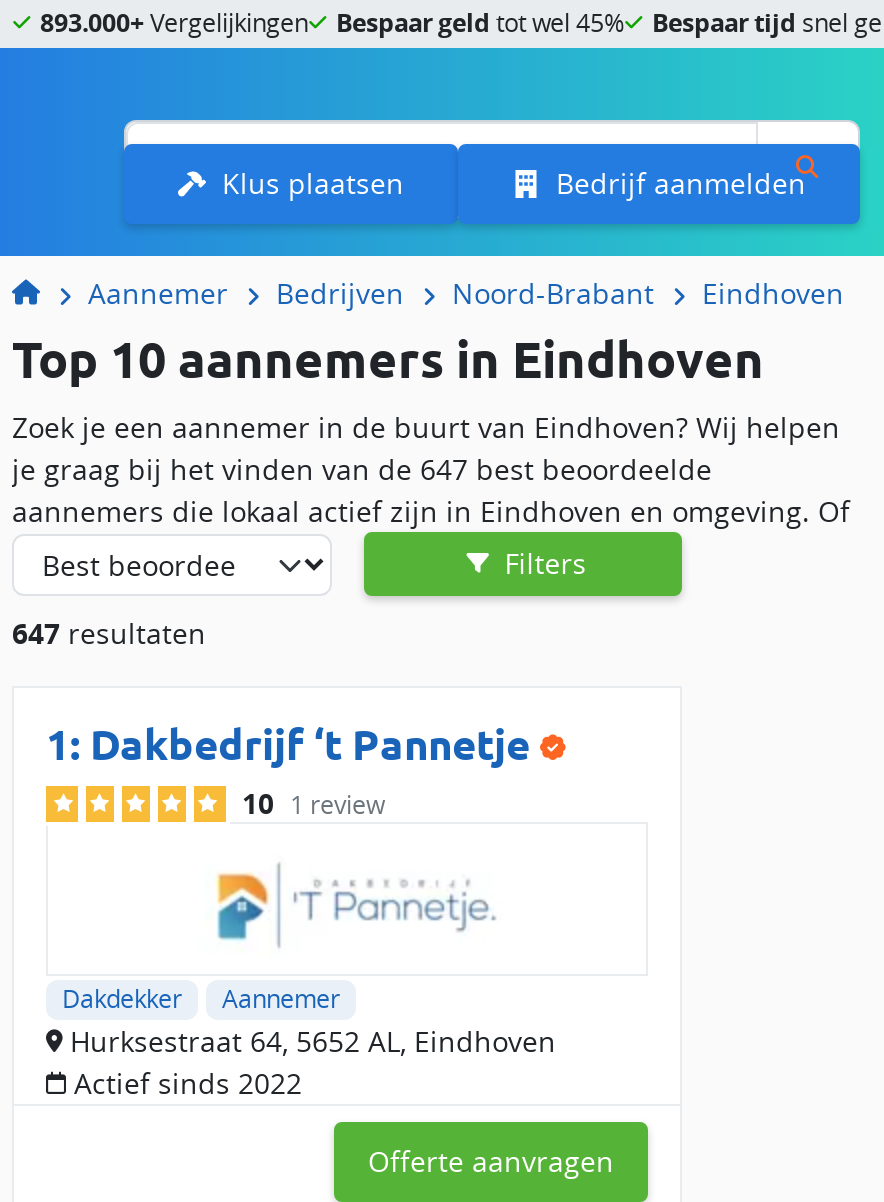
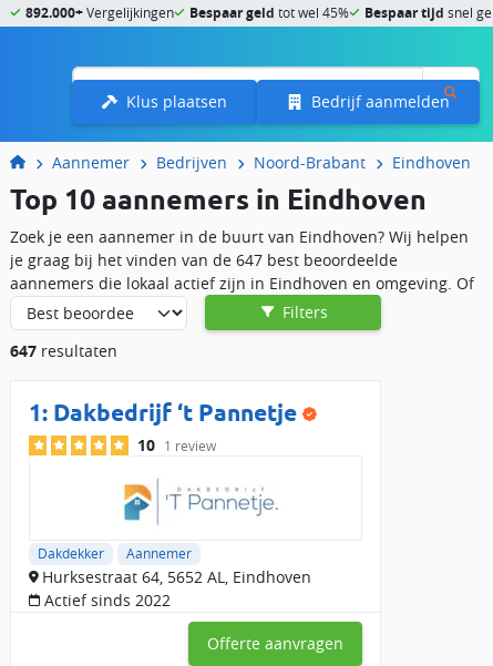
[40,6,308,40] 893.000+ Vergelijkingen -> [25,3,174,22] 892.000+ Vergelijkingen

